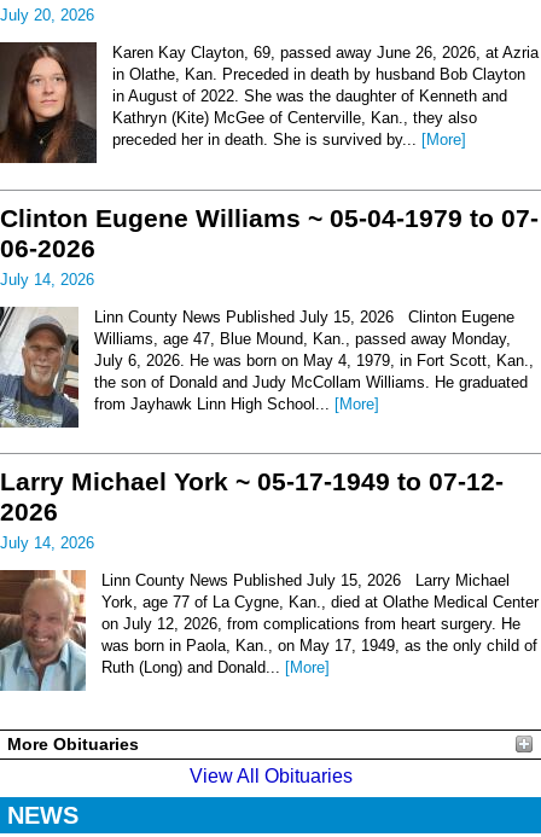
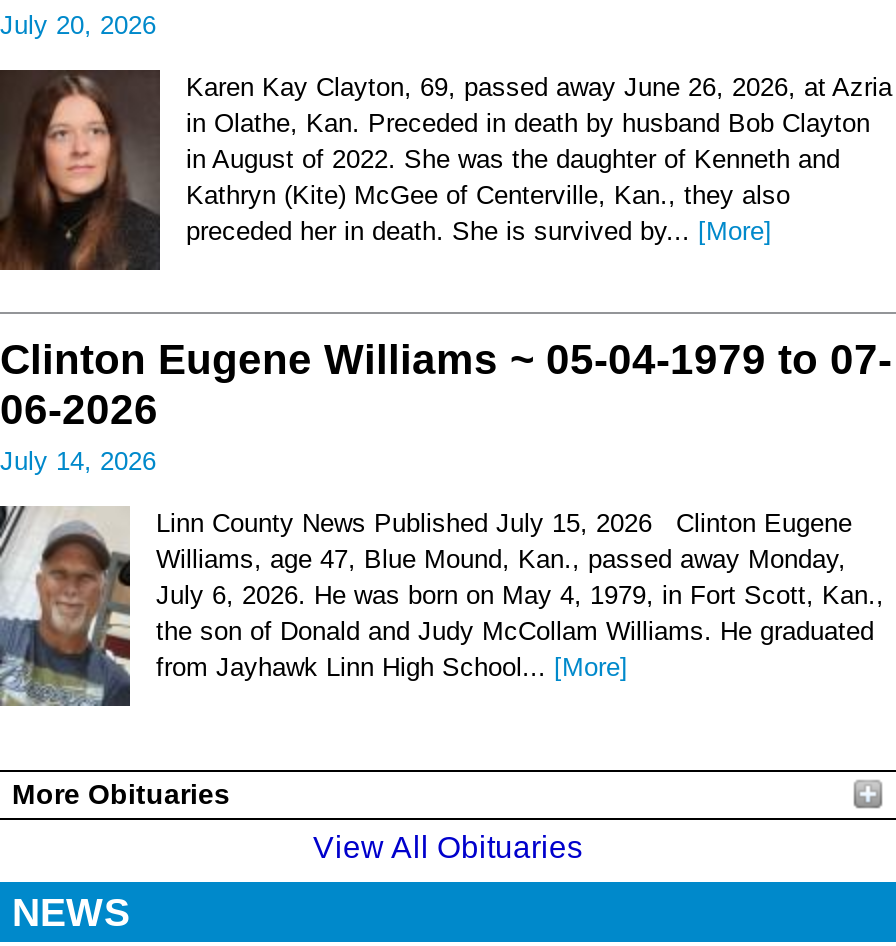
[0,468,539,692] [image] | Larry Michael York ~ 05-17-1949 to 07-12- | 2026 | July 14, 2026 | Linn County News Published July 15, 2026 Larry Michael | York, age 77 of La Cygne, Kan., died at Olathe Medical Center | on July 12, 2026, from complications from heart surgery. He | was born in Paola, Kan., on May 17, 1949, as the only child of | Ruth (Long) and Donald... [More] -> none

